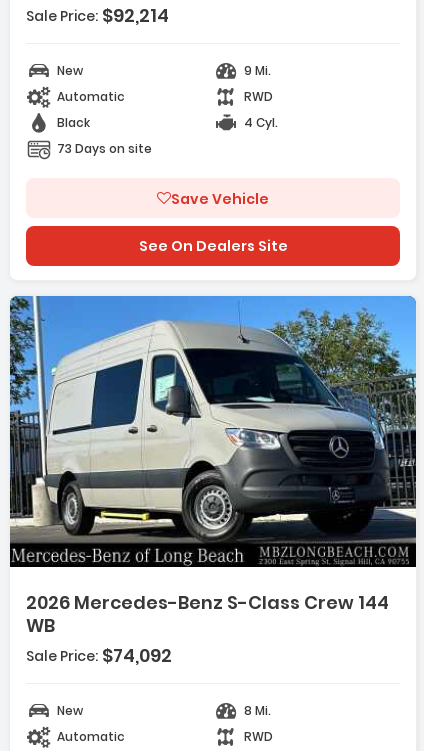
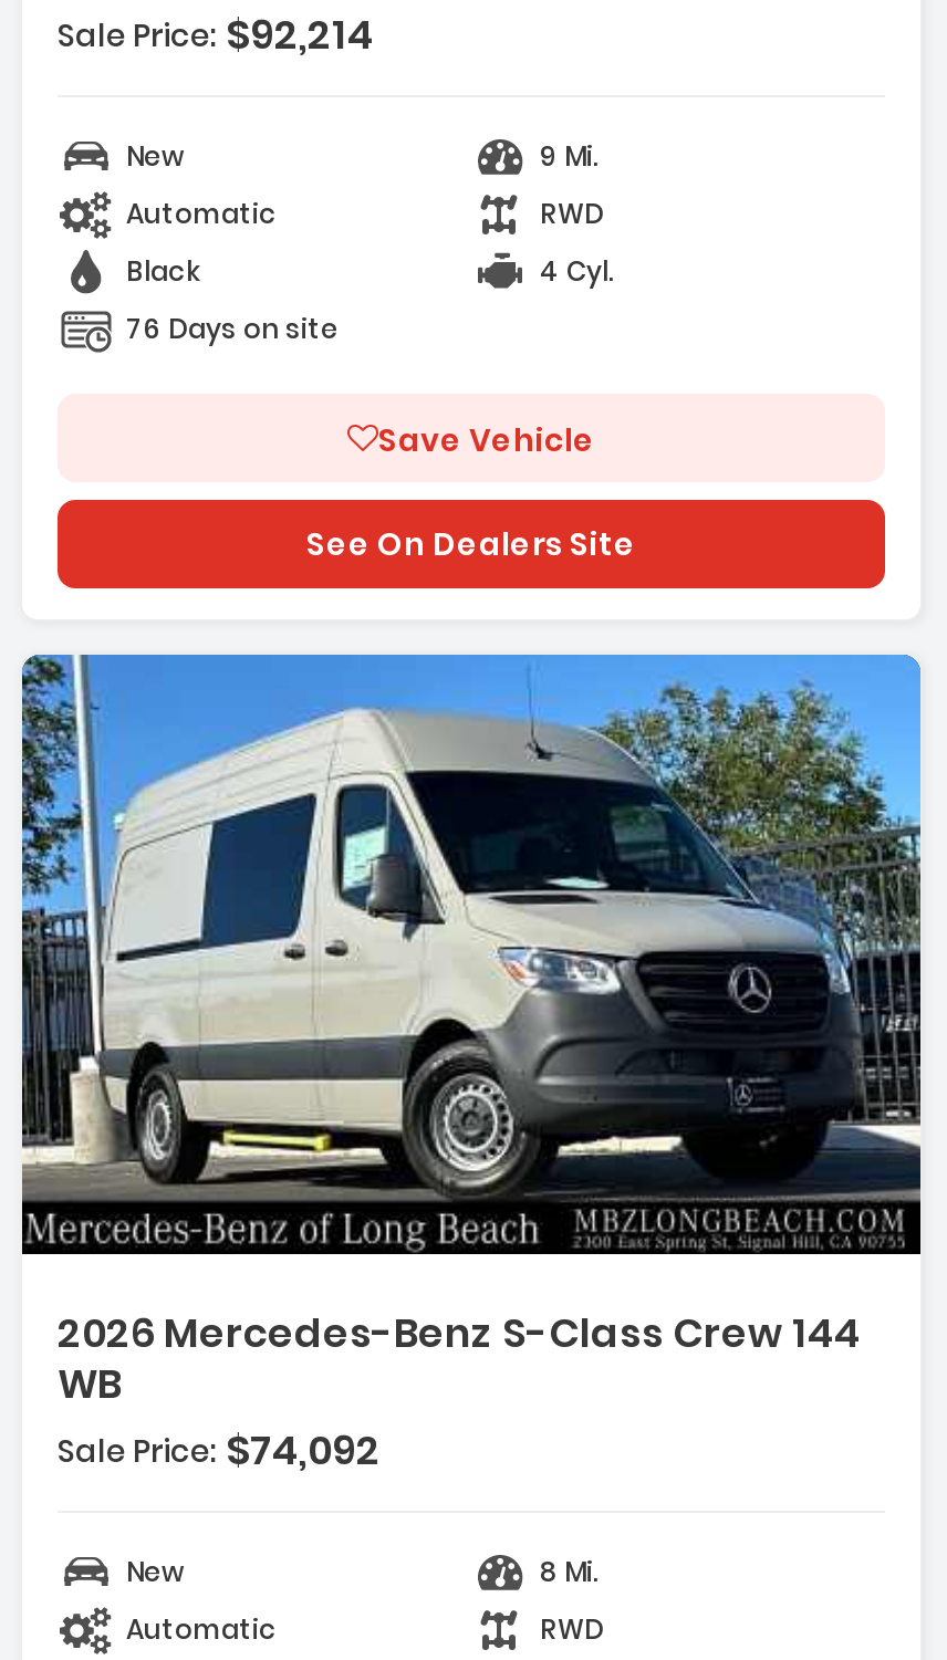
[57,140,152,157] 73 Days on site -> [126,310,339,347] 76 Days on site

